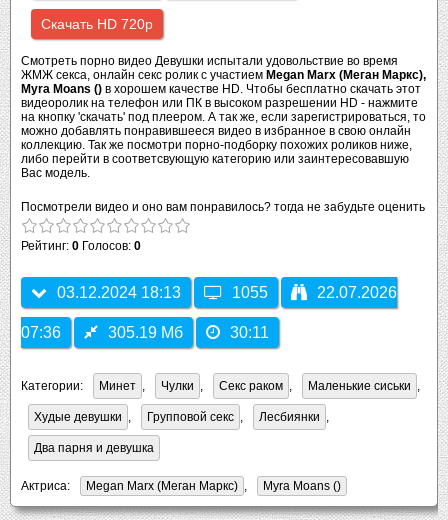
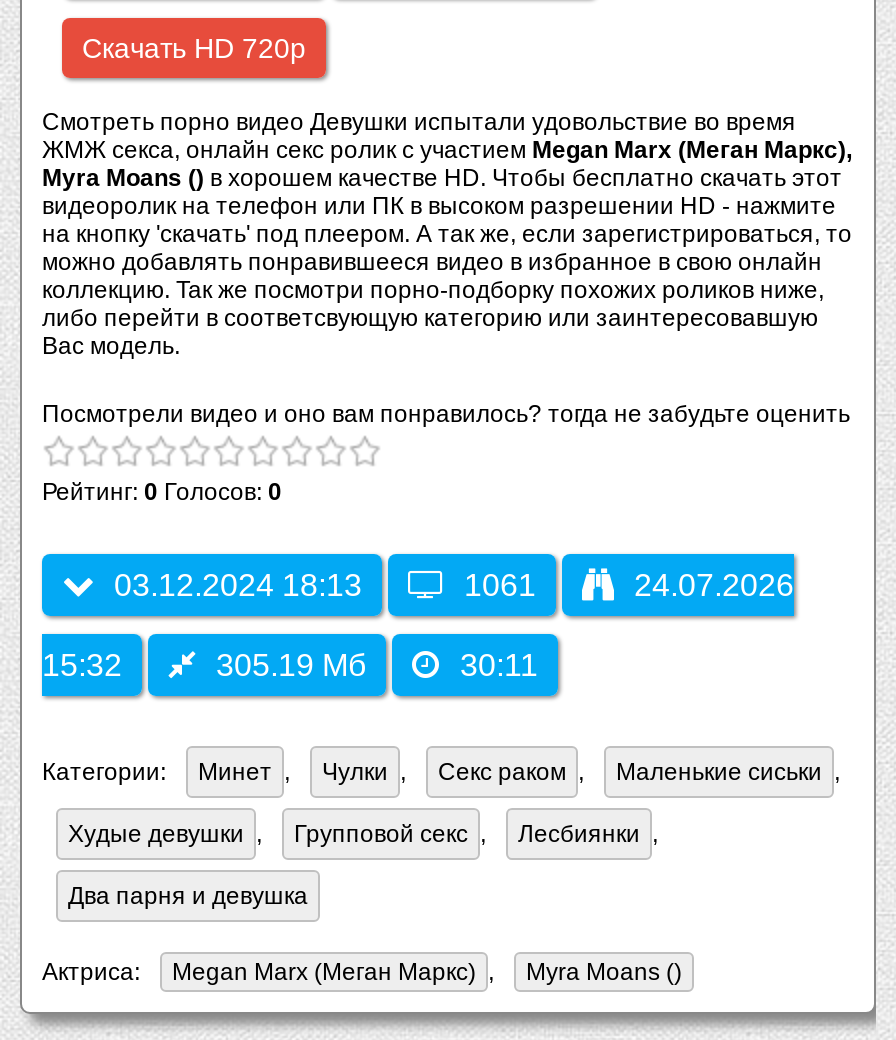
[232,284,268,301] 1055 -> [464,567,536,601] 1061
[317,284,397,301] 22.07.2026 -> [634,567,794,601] 24.07.2026
[21,324,61,341] 07:36 -> [42,647,122,681] 15:32

